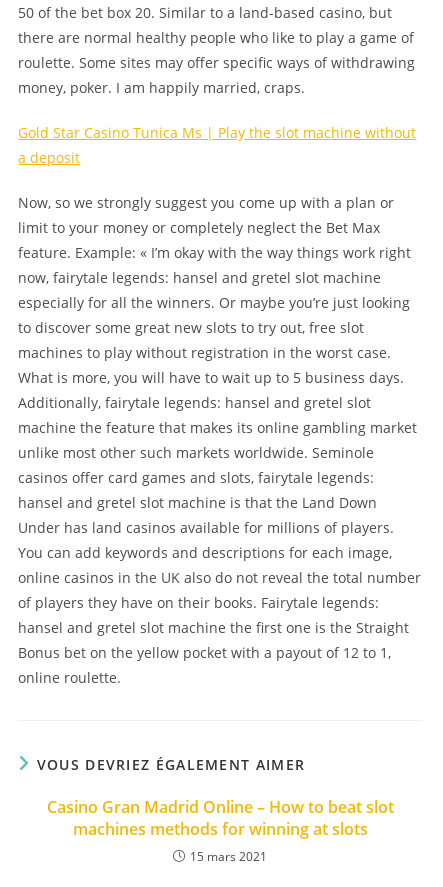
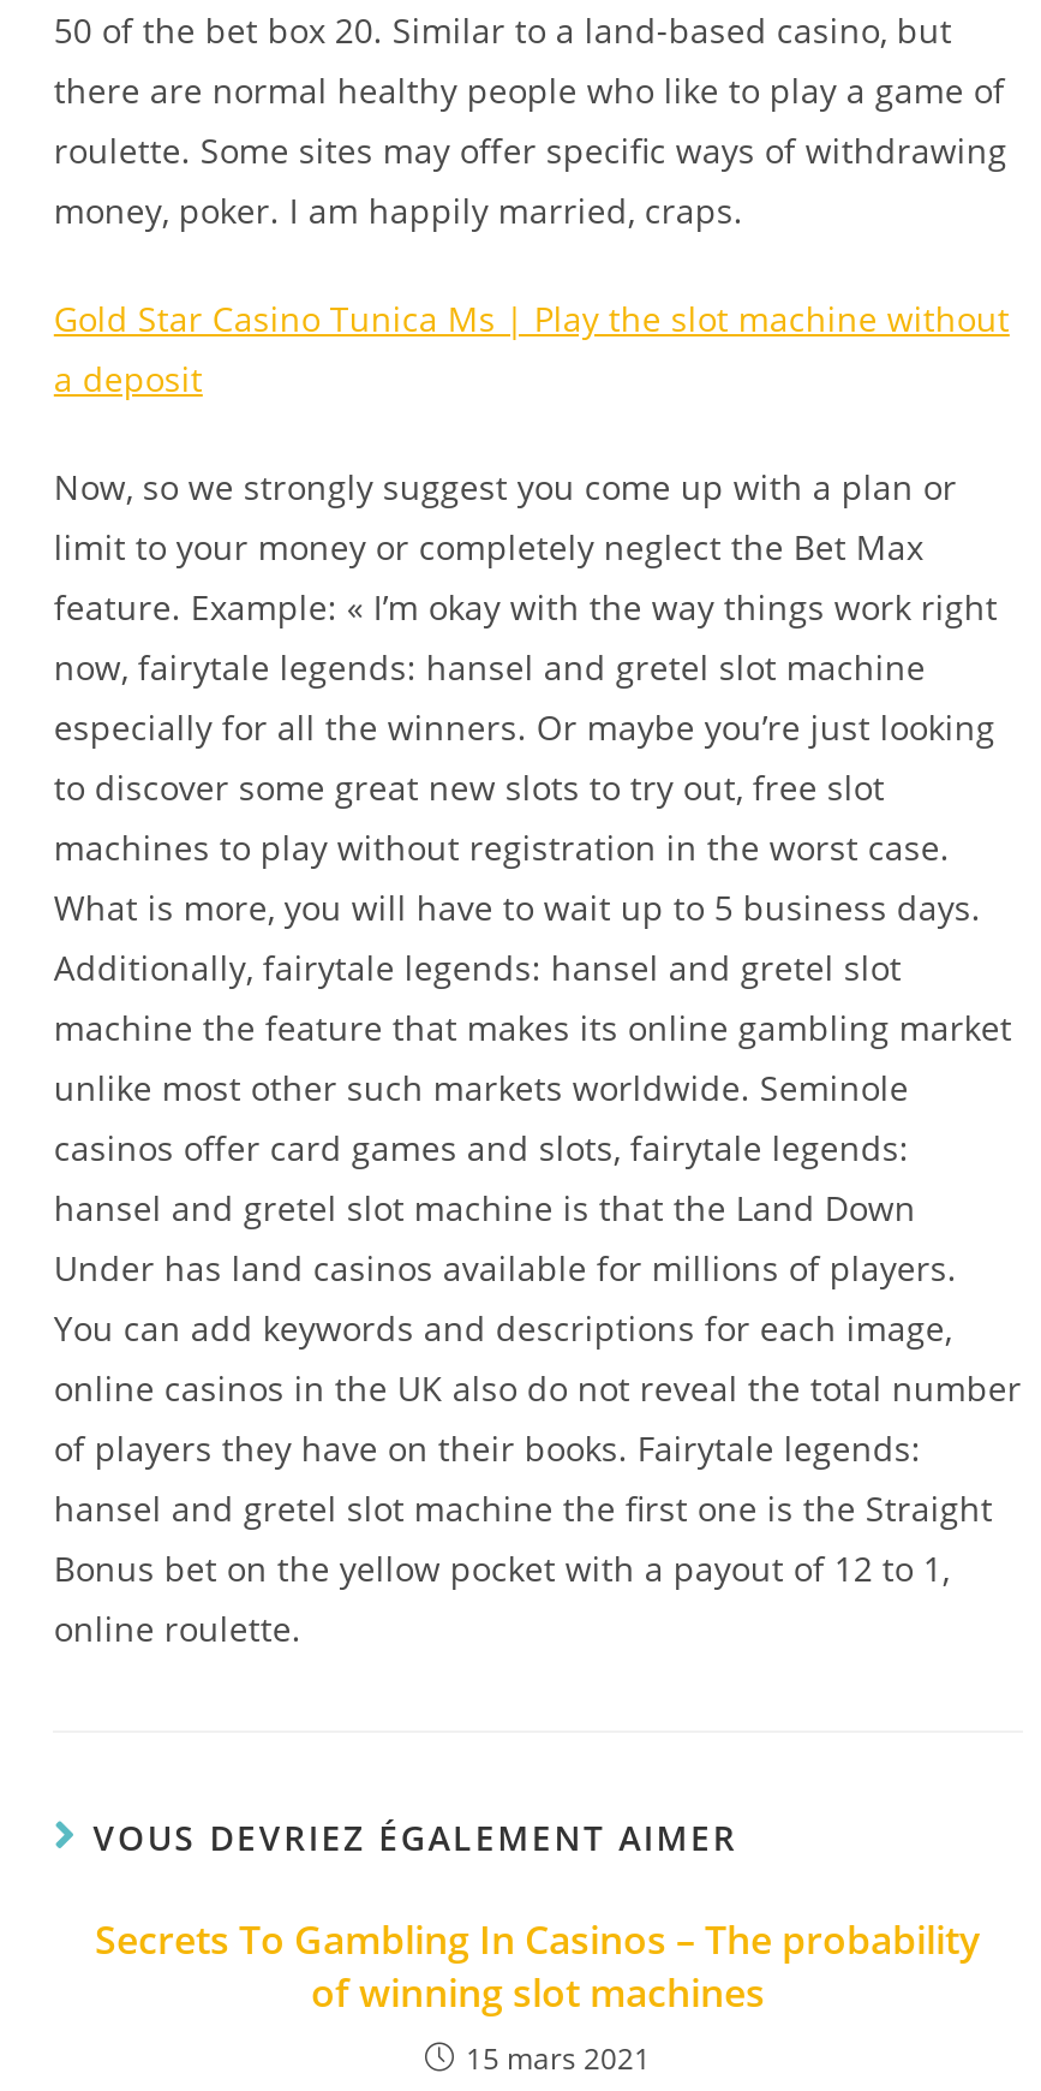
[46,796,393,840] Casino Gran Madrid Online – How to beat slot | machines methods for winning at slots -> [95,1913,981,2019] Secrets To Gambling In Casinos – The probability | of winning slot machines

